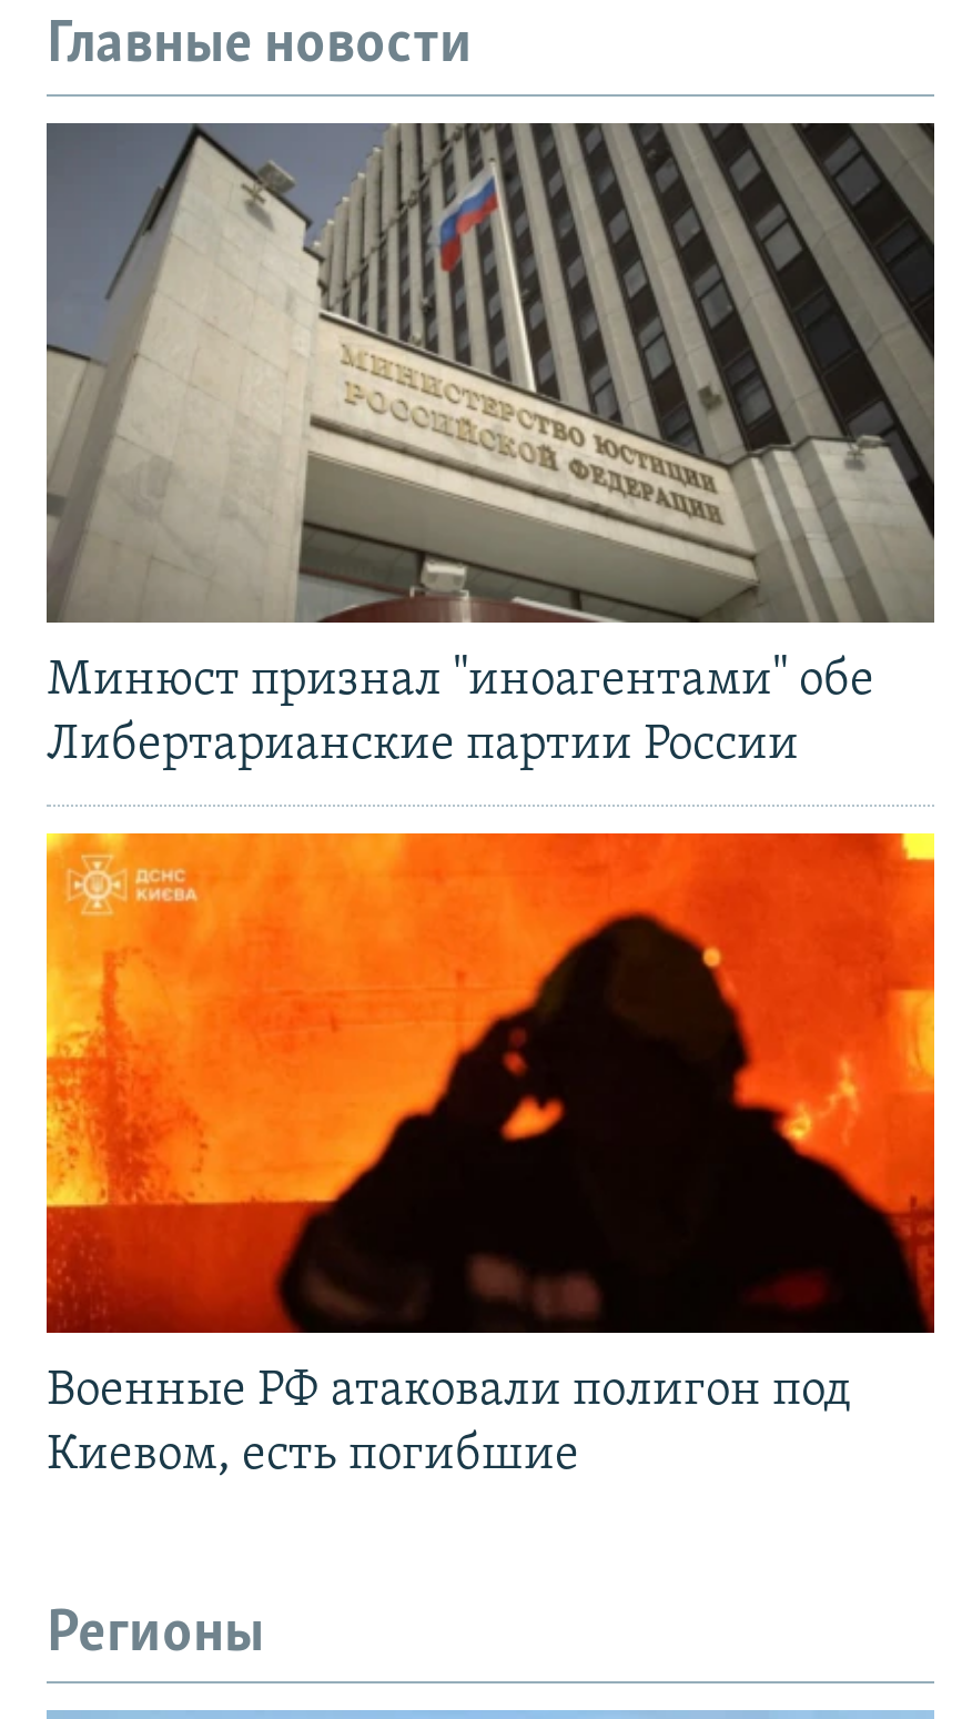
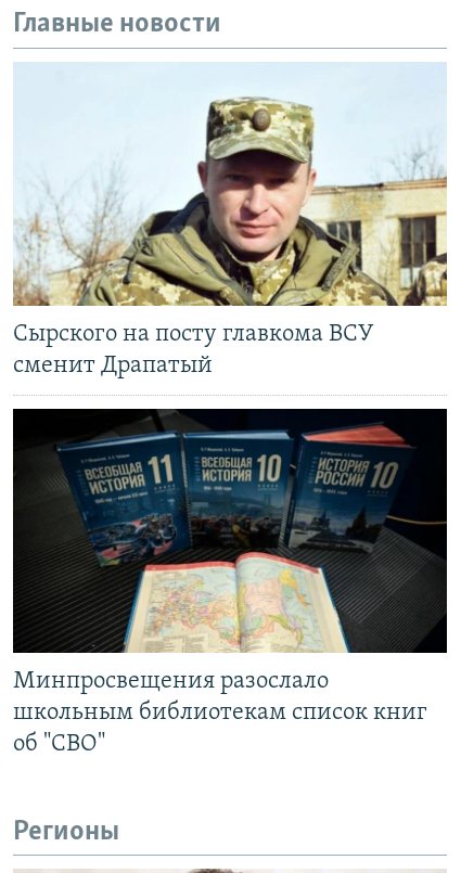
[44,121,936,771] [image] | Минюст признал "иноагентами" обе | Либертарианские партии России -> [13,63,447,378] [image] | Сырского на посту главкома ВСУ | сменит Драпатый
[44,831,936,1481] [image] | Военные РФ атаковали полигон под | Киевом, есть погибшие -> [12,408,448,757] [image] | Минпросвещения разослало | школьным библиотекам список книг | об "СВО"

